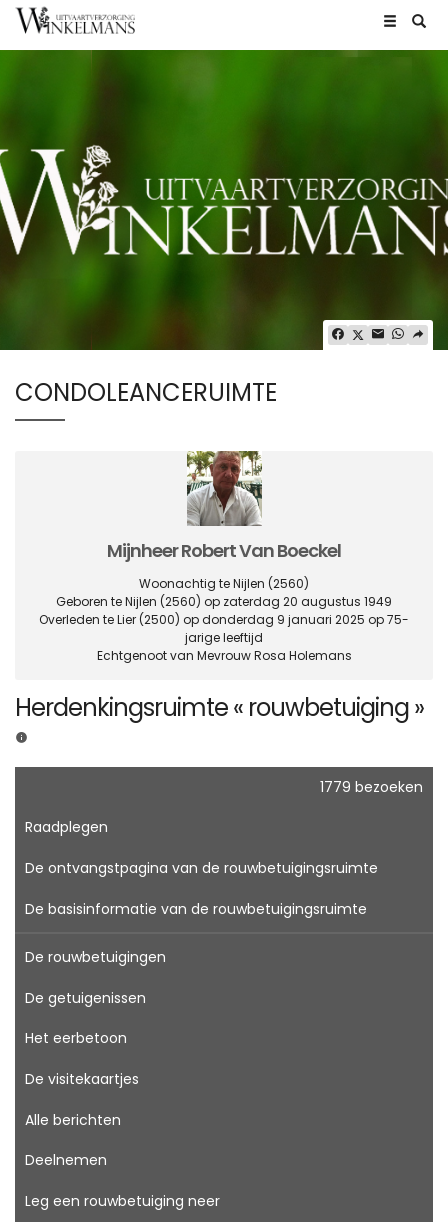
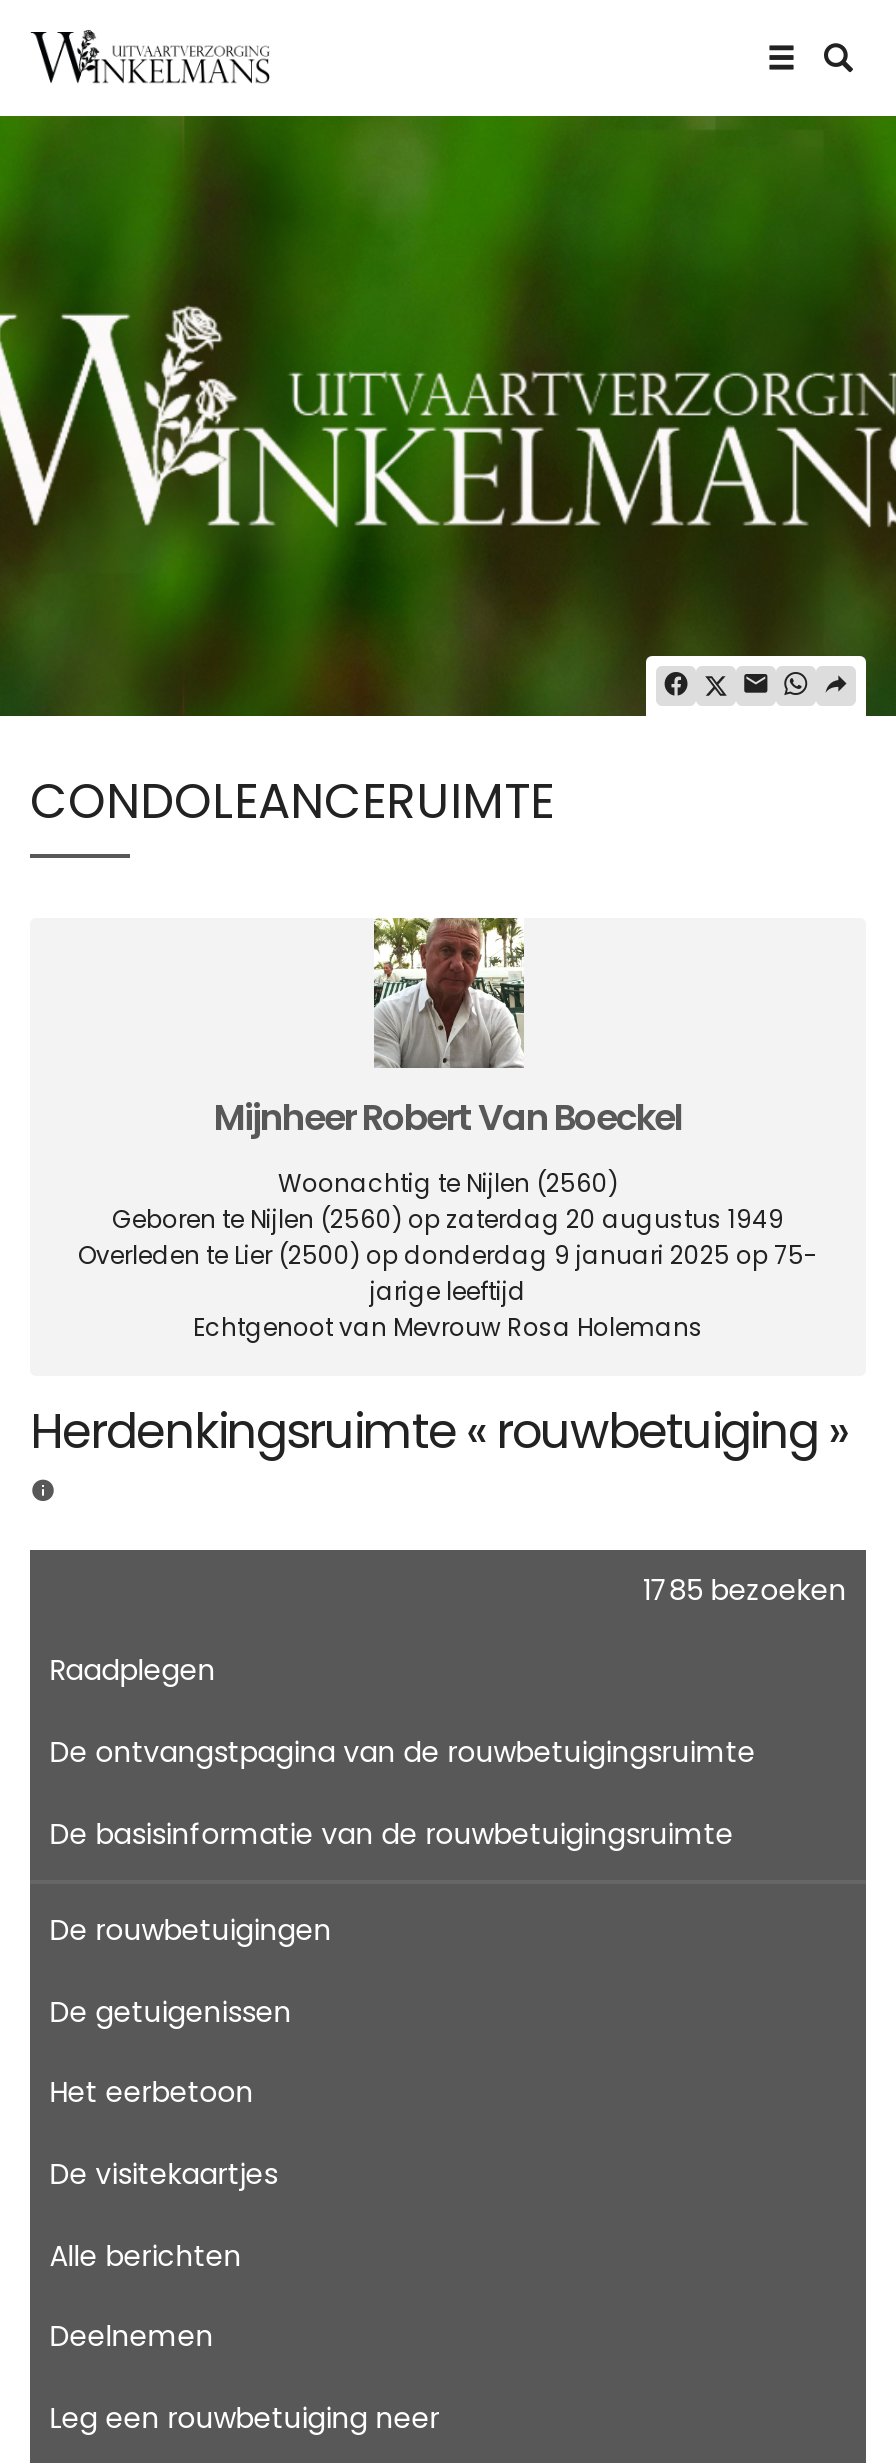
[320,777,423,797] 1779 bezoeken -> [642,1570,846,1610] 1785 bezoeken

